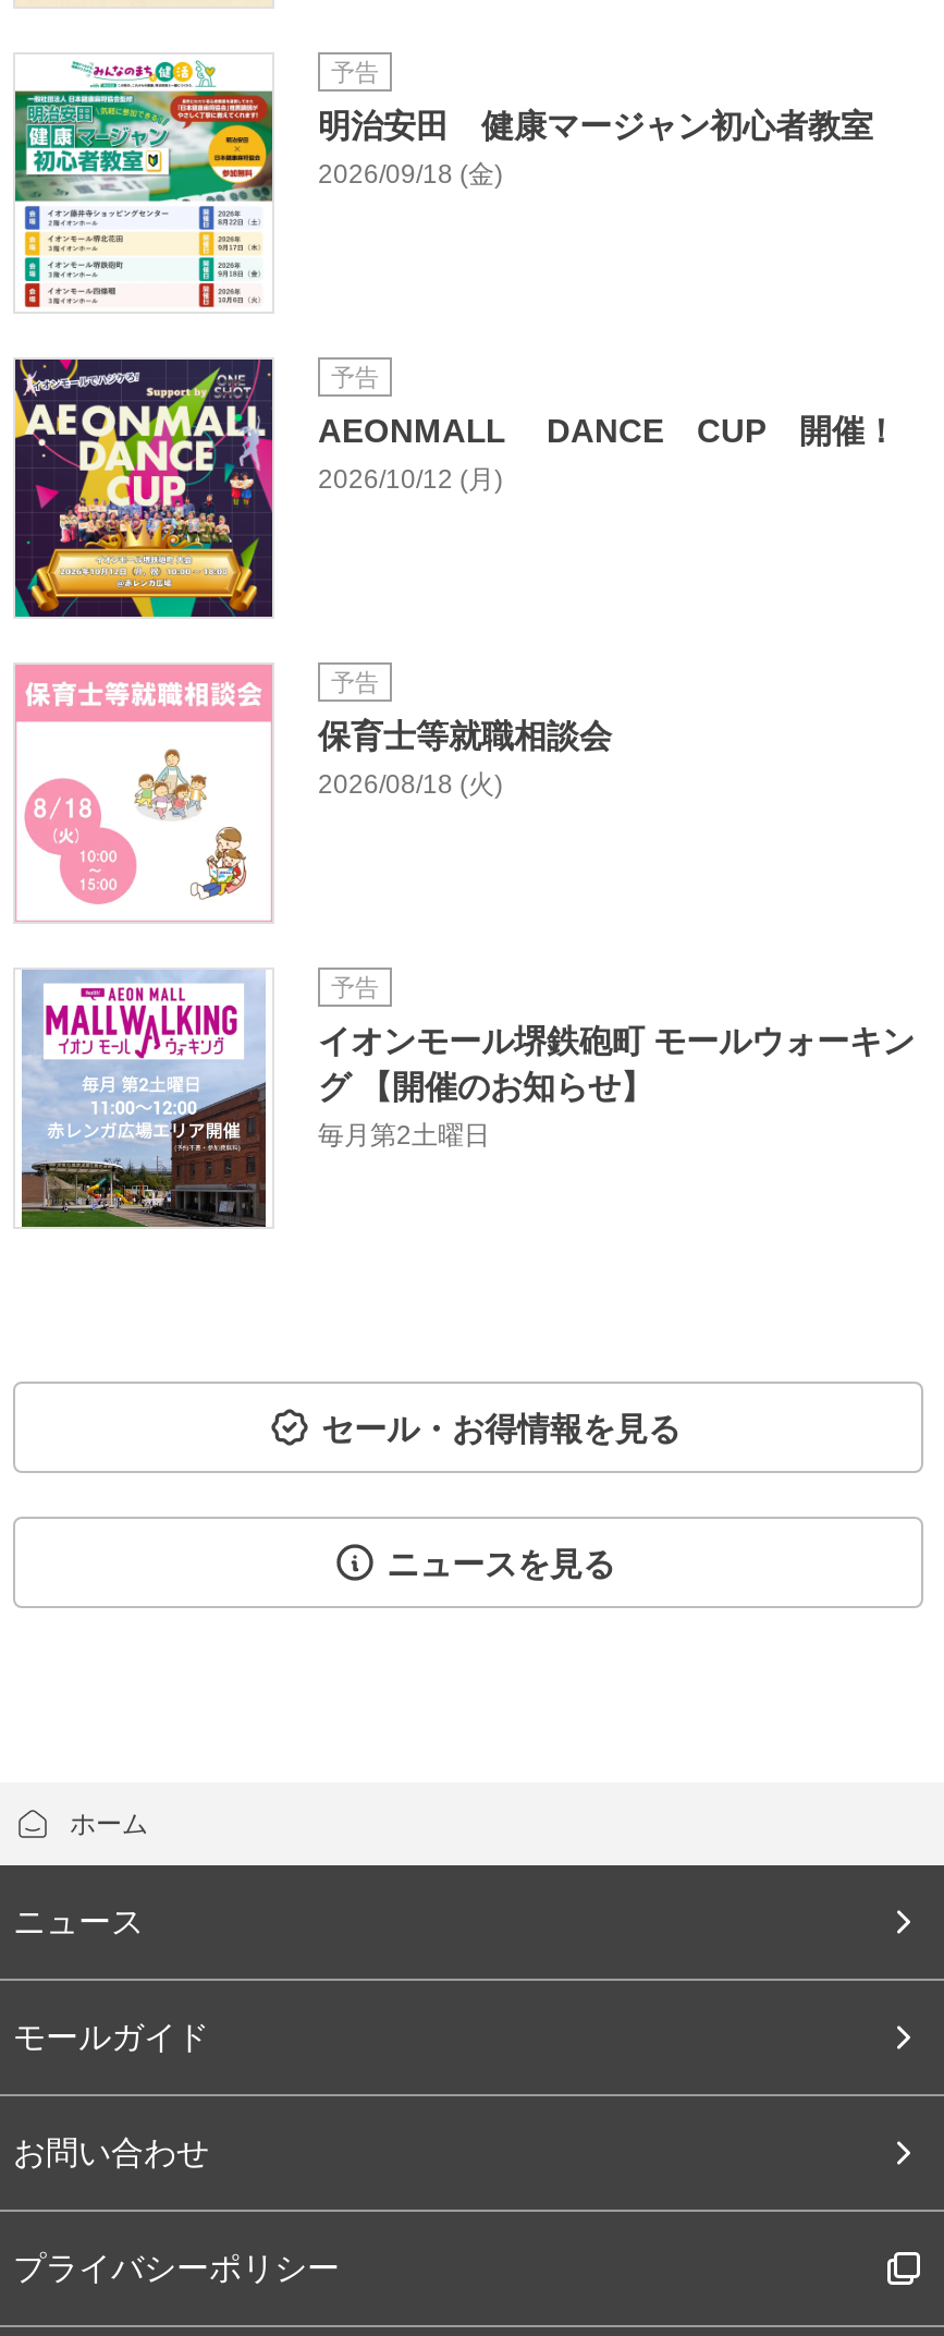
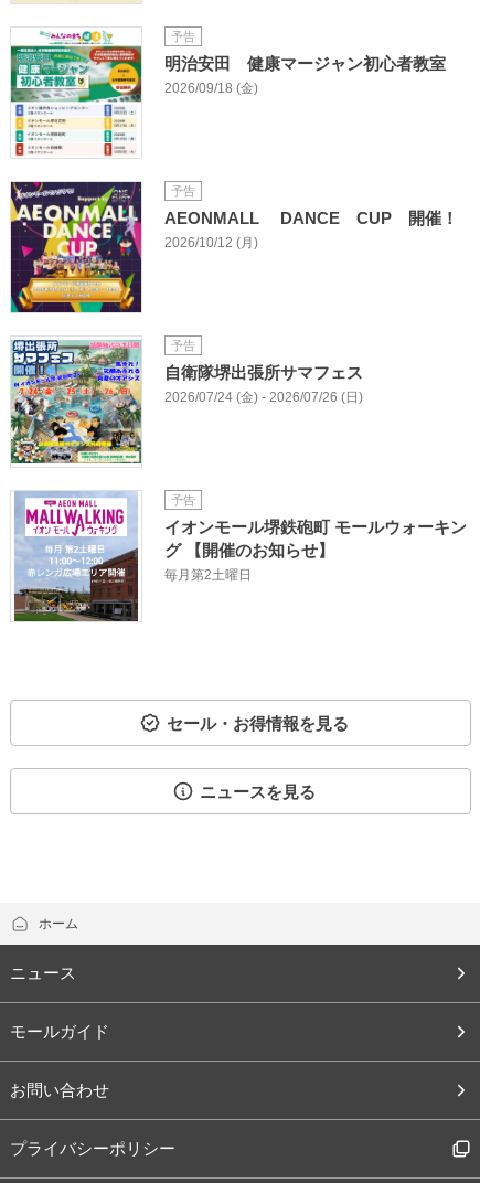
[13,662,612,922] [image] | 保育士等就職相談会 | 2026/08/18 (火) -> [10,337,363,465] [image] | 自衛隊堺出張所サマフェス | 2026/07/24 (金) - 2026/07/26 (日)

